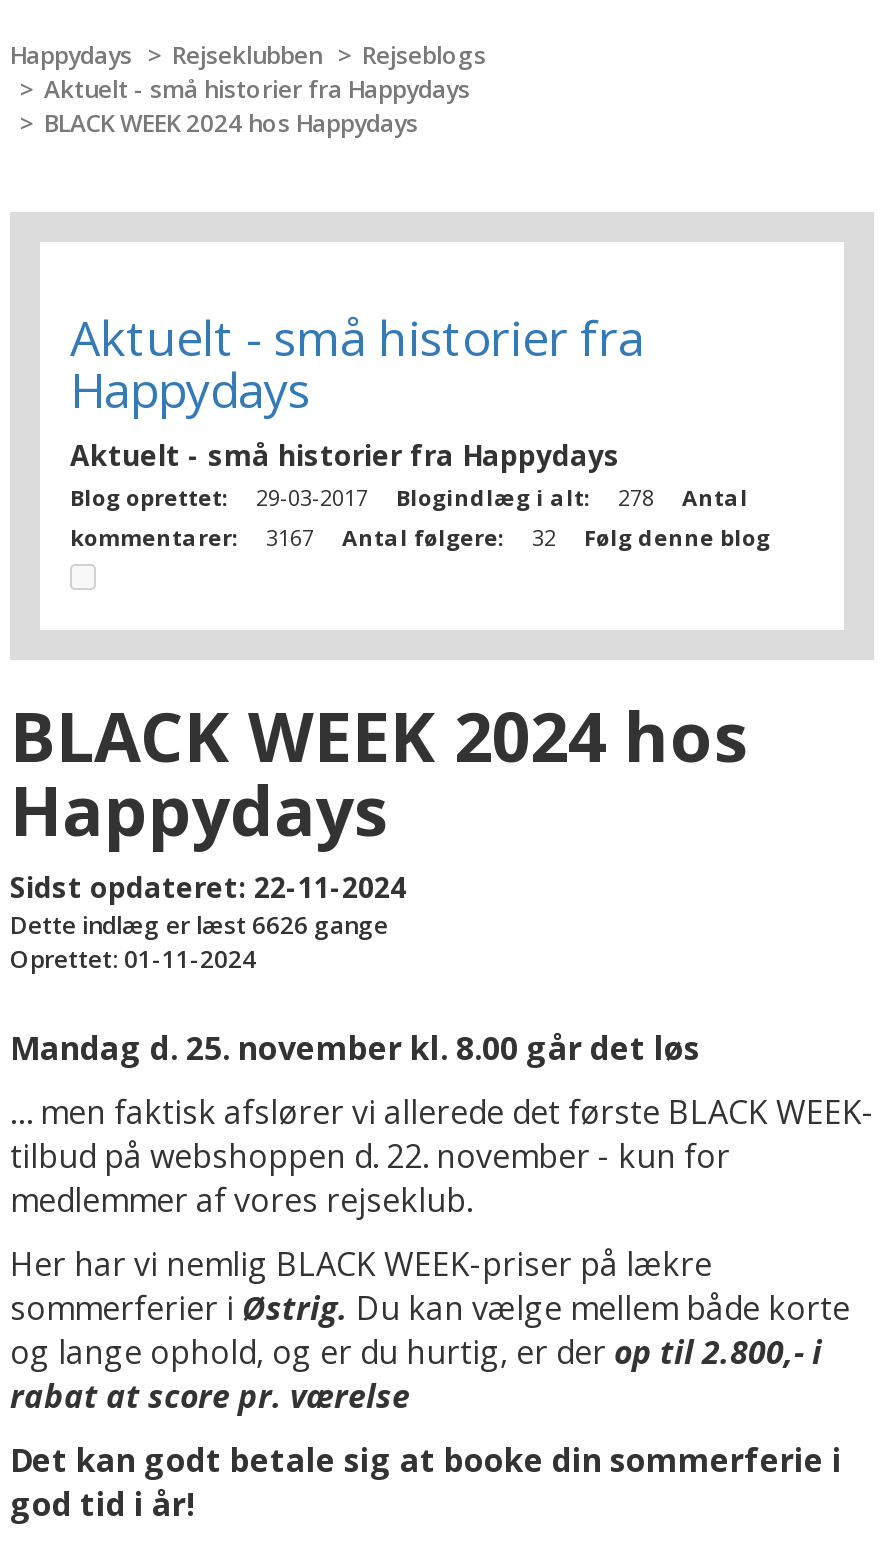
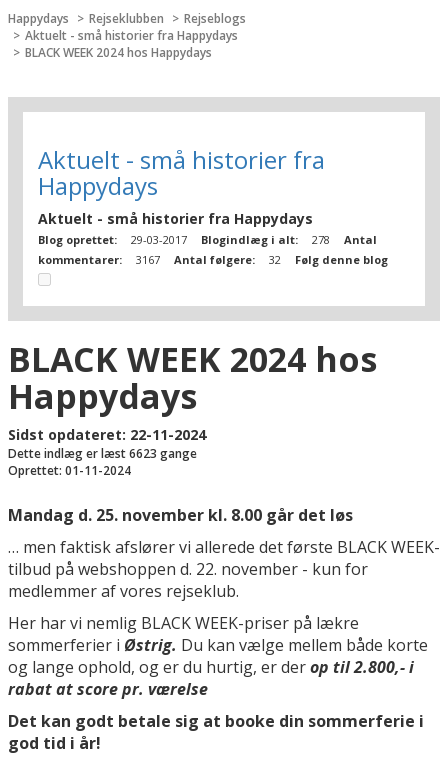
[10,908,388,942] Dette indlæg er læst 6626 gange -> [8,445,197,462] Dette indlæg er læst 6623 gange

